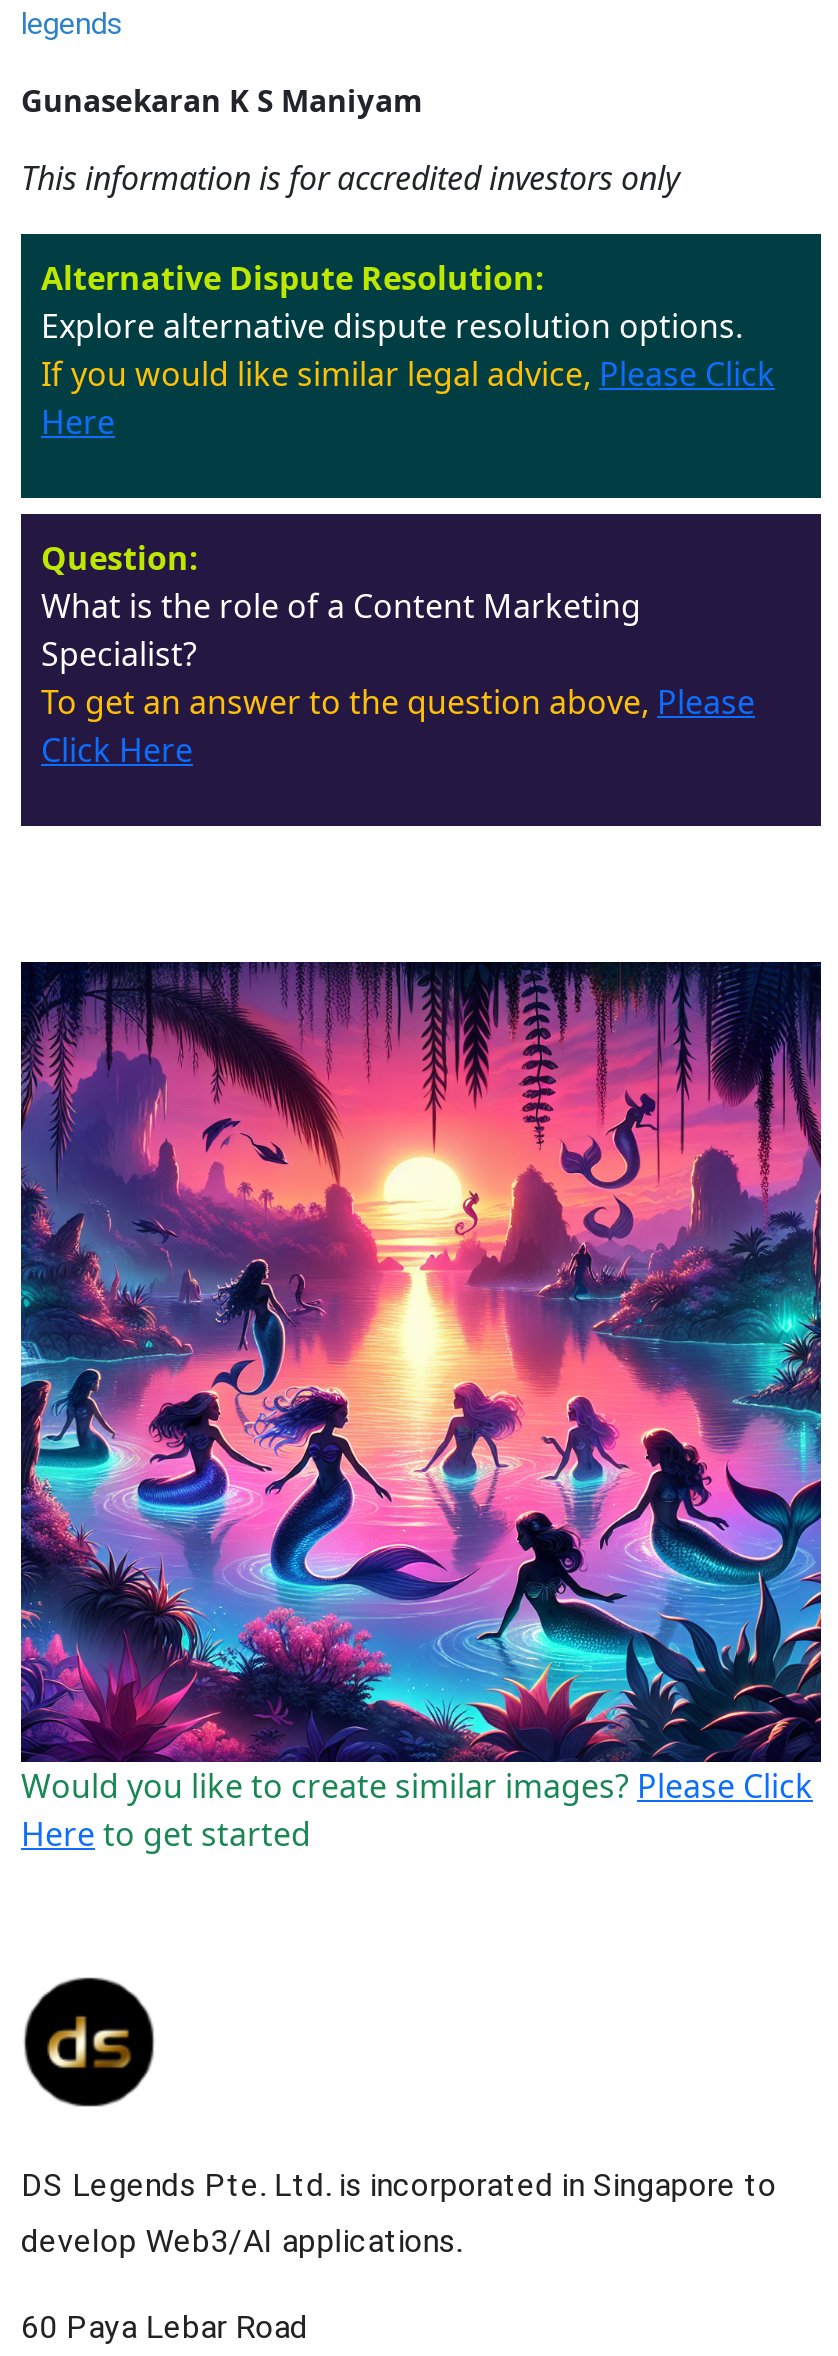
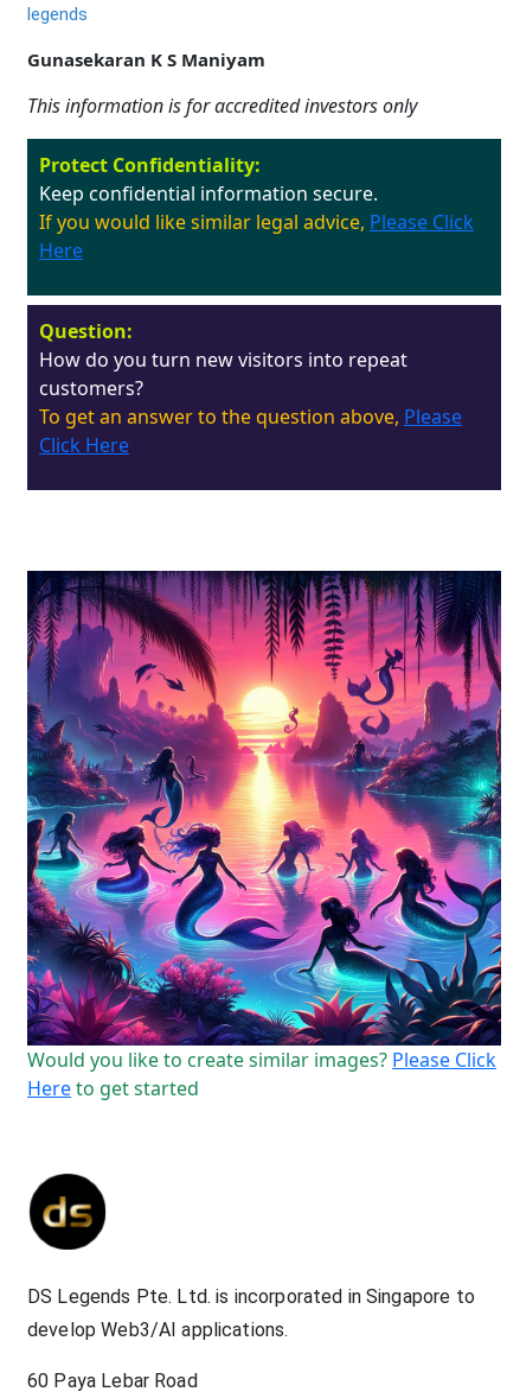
[41,257,743,349] Alternative Dispute Resolution: | Explore alternative dispute resolution options. -> [39,152,378,207] Protect Confidentiality: | Keep confidential information secure.
[41,585,641,677] What is the role of a Content Marketing | Specialist? -> [39,347,407,401] How do you turn new visitors into repeat | customers?

